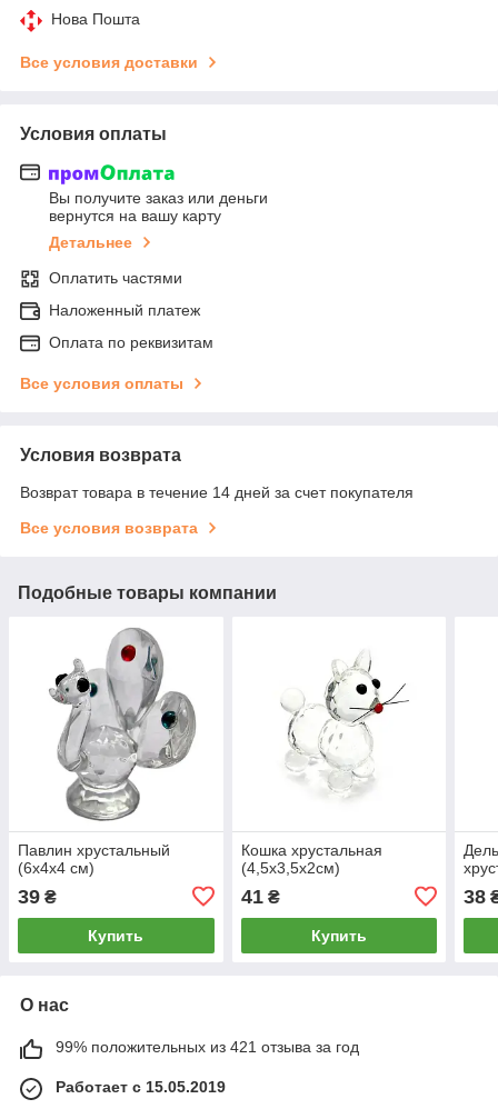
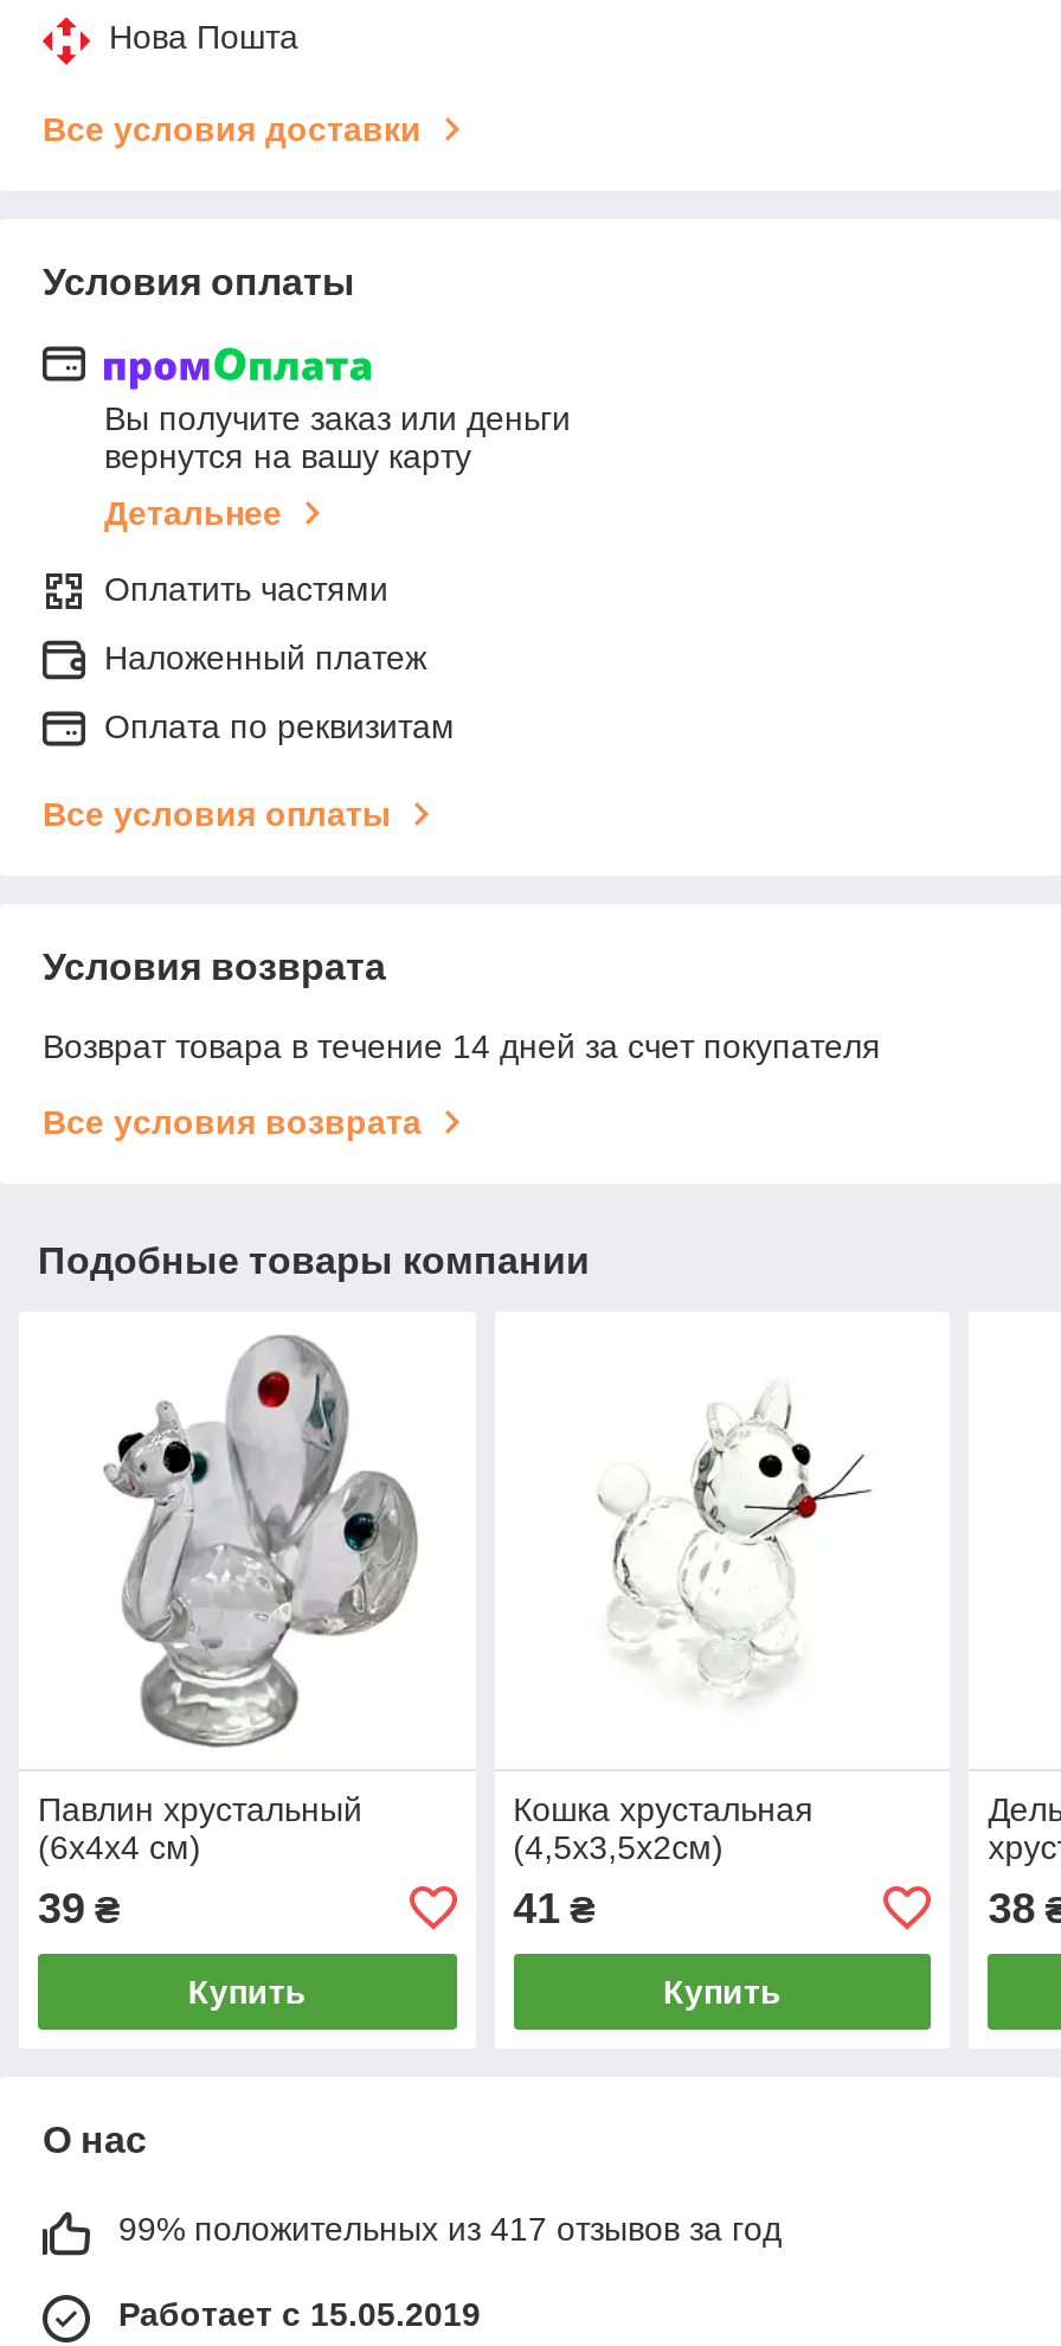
[56,1038,359,1055] 99% положительных из 421 отзыва за год -> [118,2209,782,2247] 99% положительных из 417 отзывов за год

